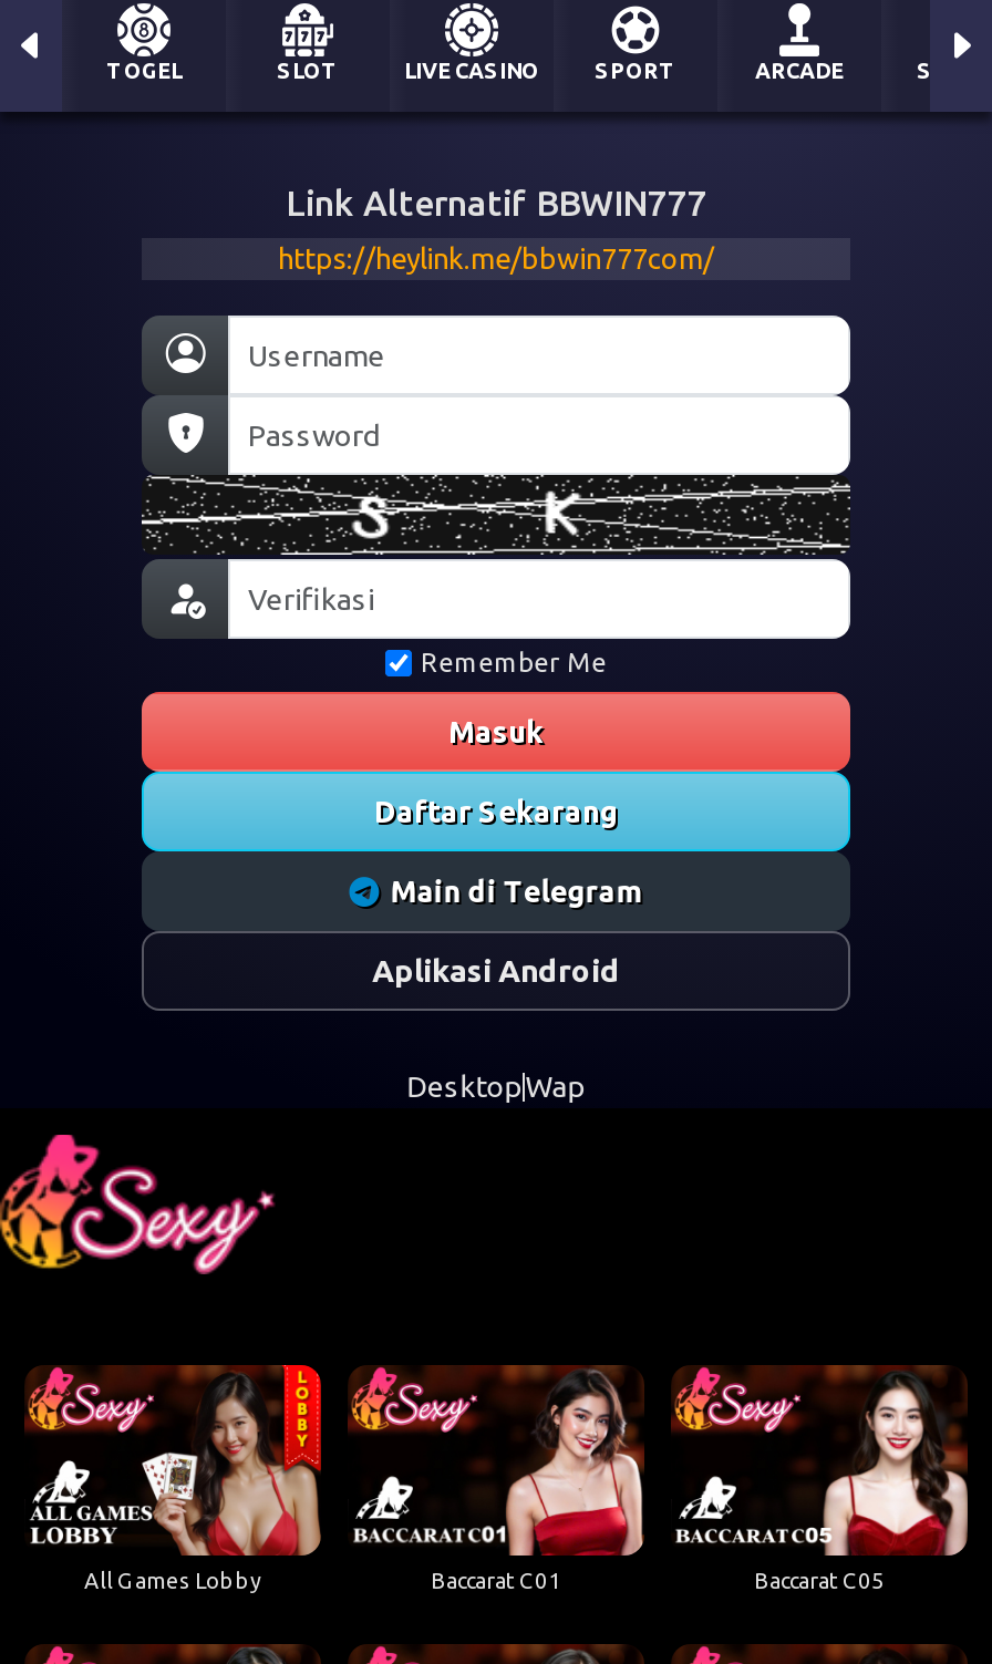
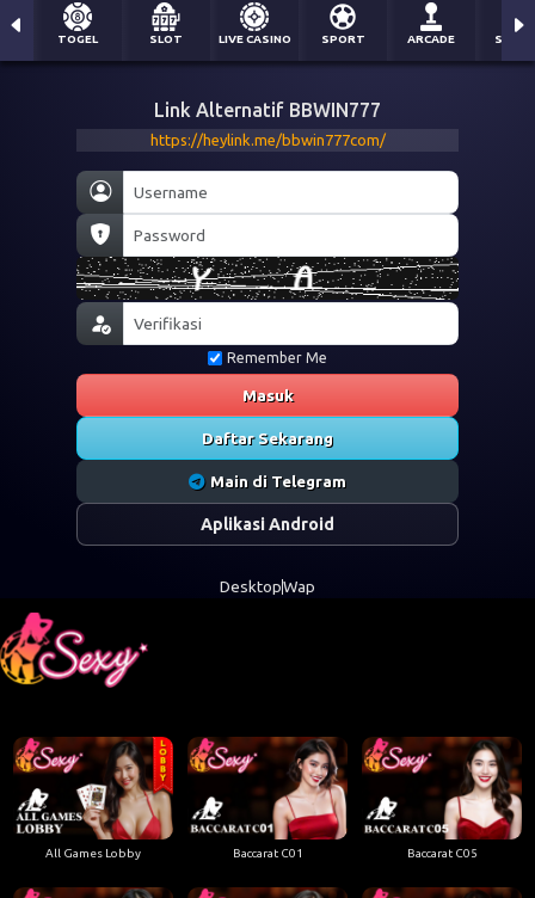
[142,473,850,557] [image] -> [75,257,460,301] [image]

